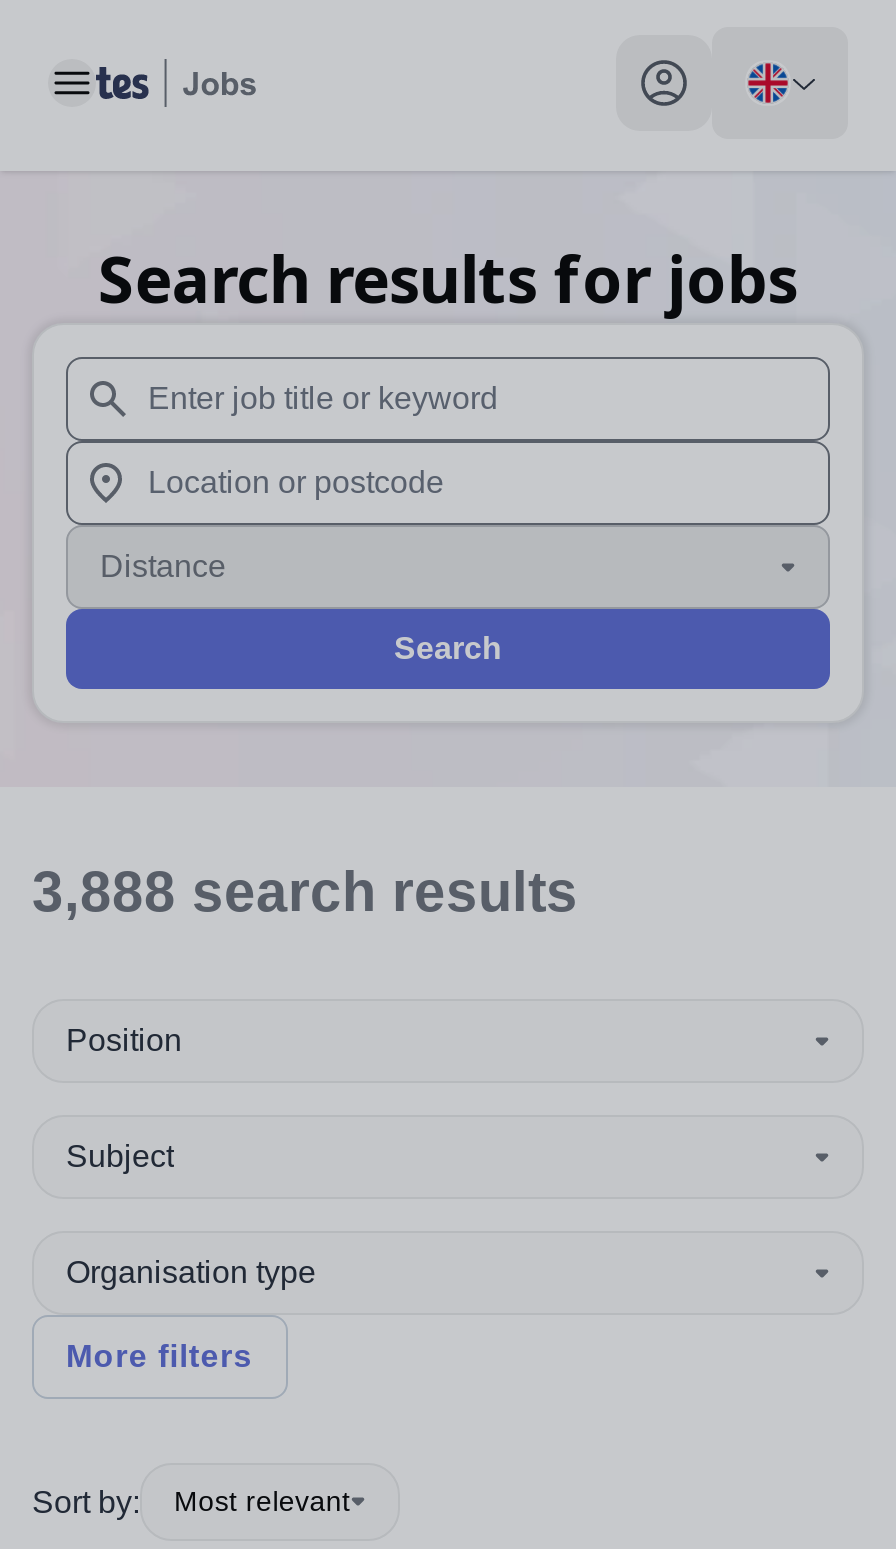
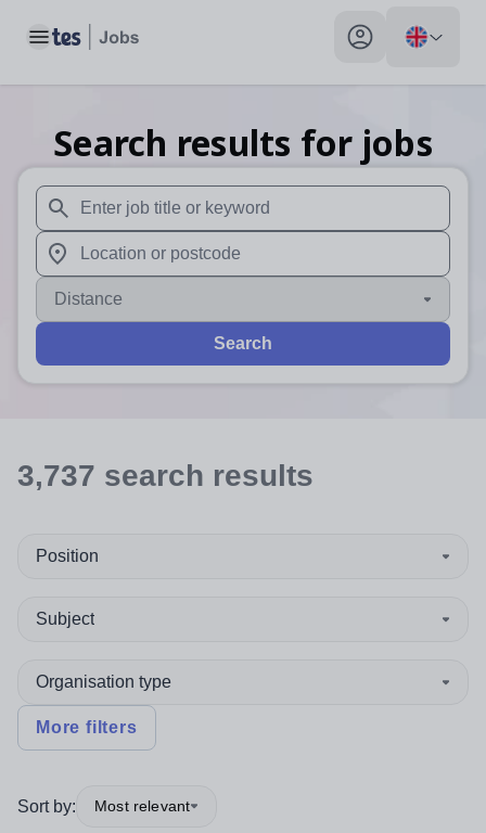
[32,861,578,923] 3,888 search results -> [17,459,314,492] 3,737 search results

